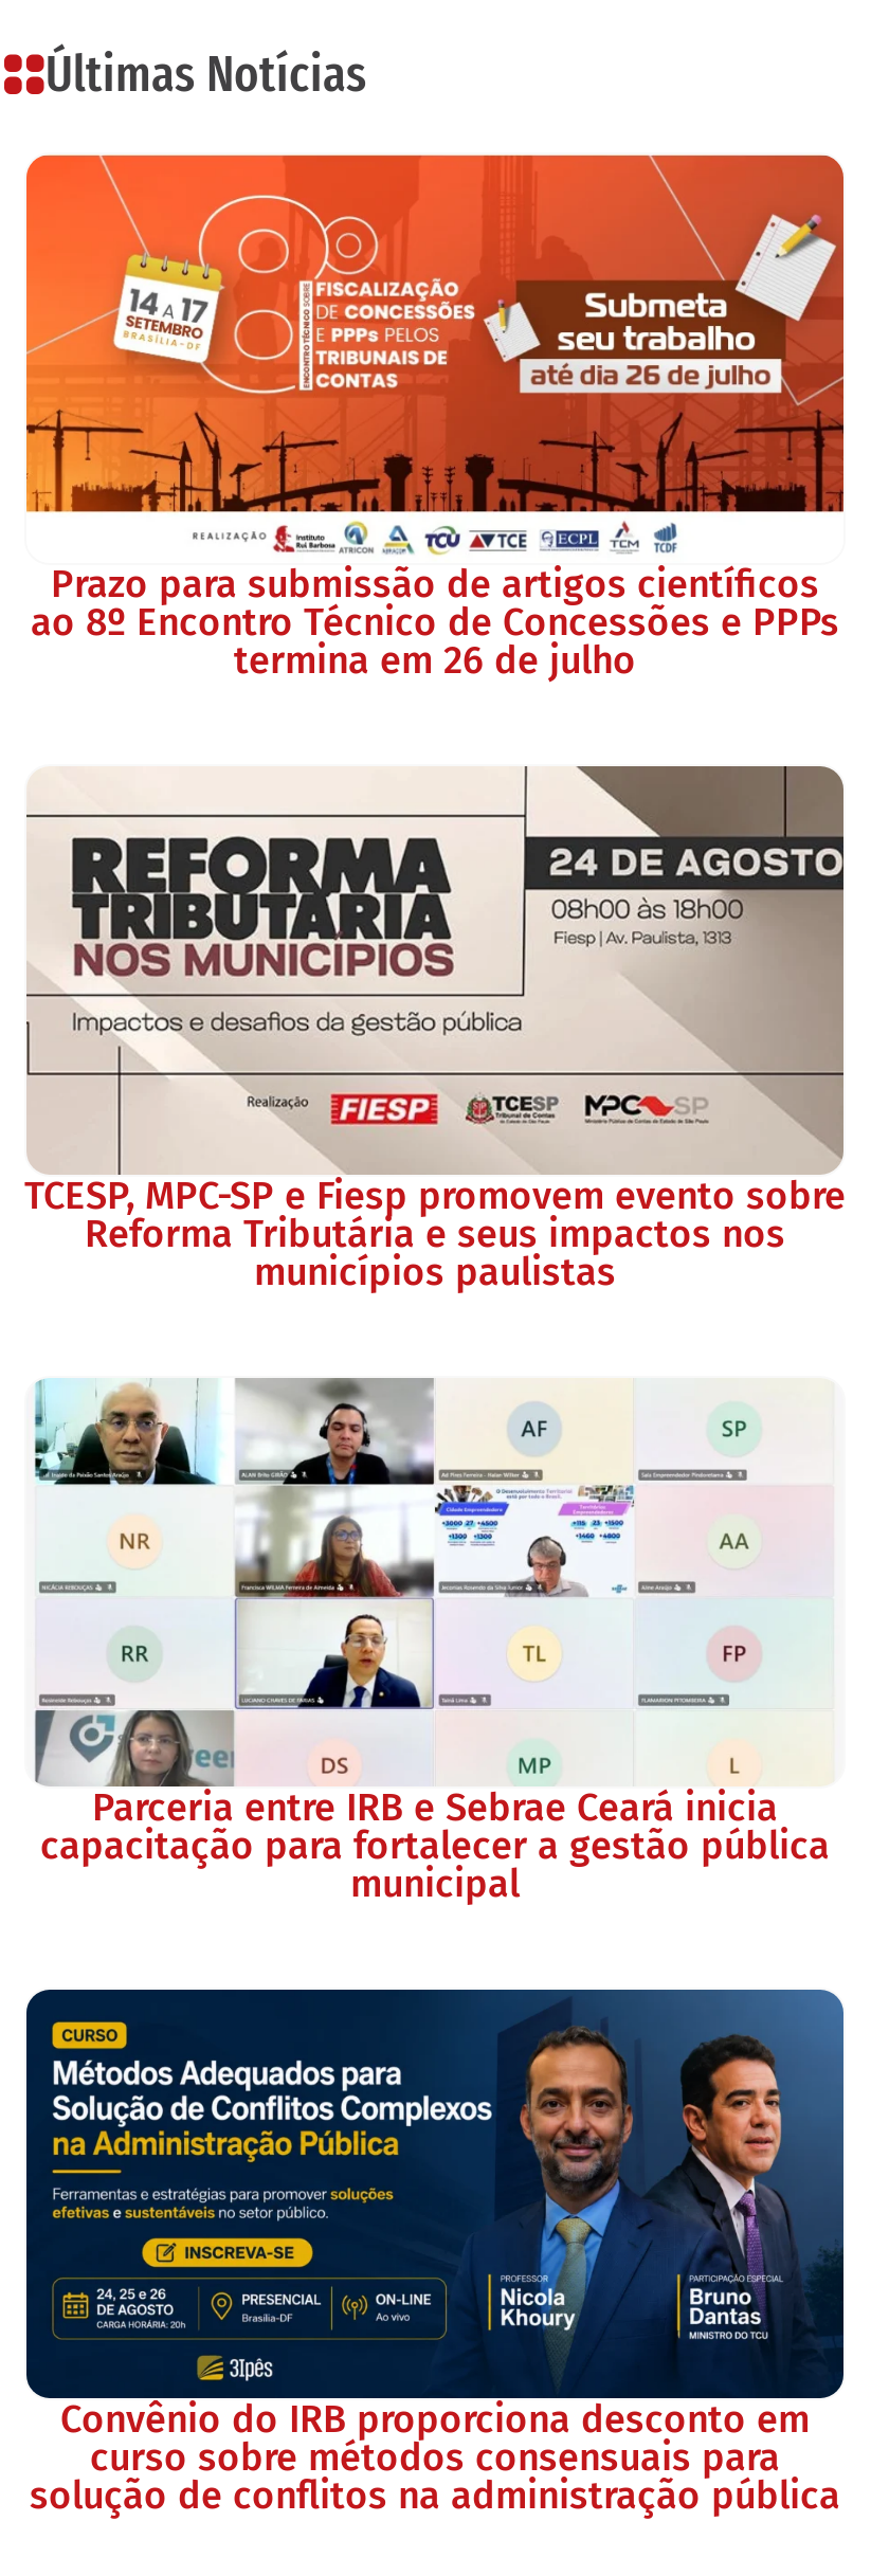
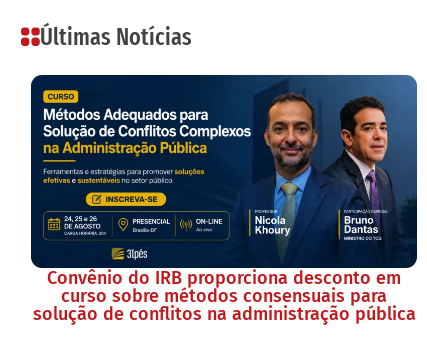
[24,152,846,683] [image] | Prazo para submissão de artigos científicos | ao 8º Encontro Técnico de Concessões e PPPs | termina em 26 de julho -> none
[24,764,846,1295] [image] | TCESP, MPC-SP e Fiesp promovem evento sobre | Reforma Tributária e seus impactos nos | municípios paulistas -> none
[33,1376,831,1907] [image] | Parceria entre IRB e Sebrae Ceará inicia | capacitação para fortalecer a gestão pública | municipal -> none

